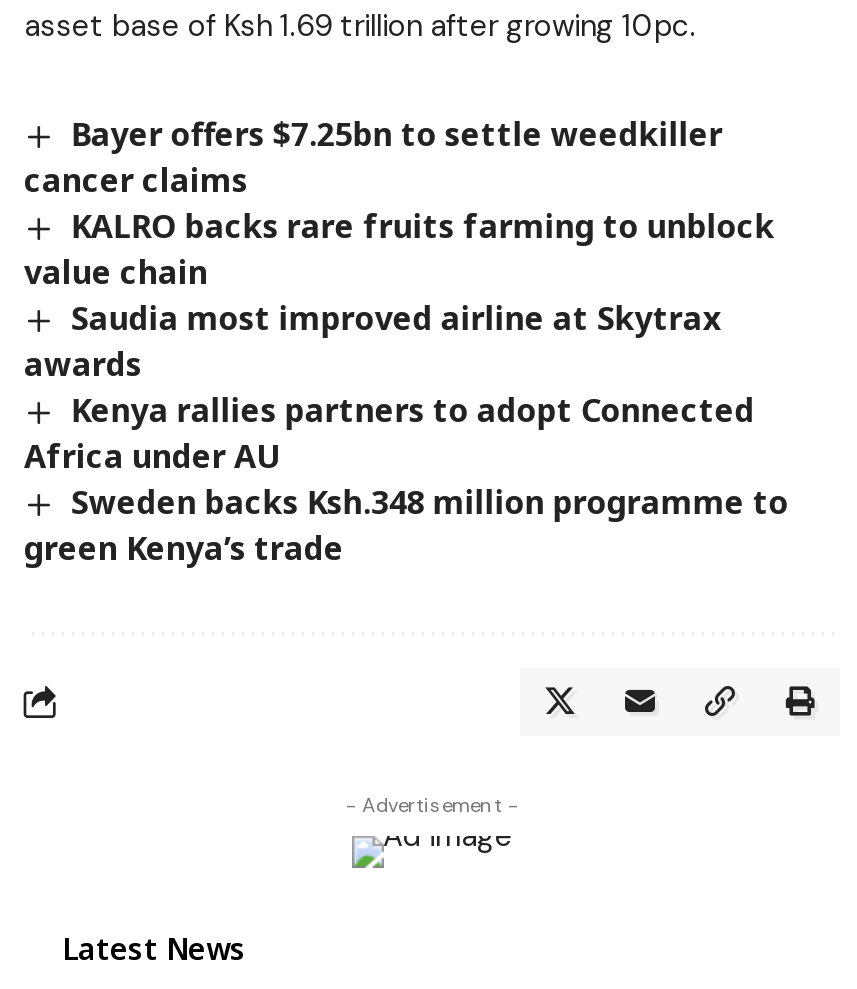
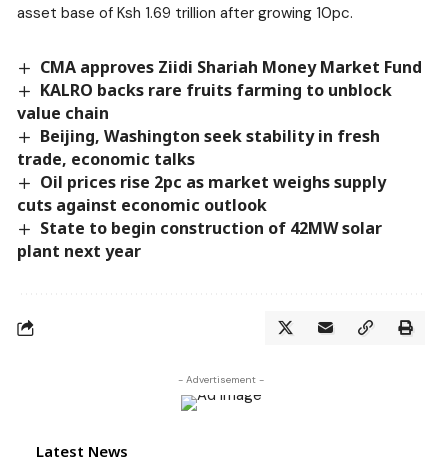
[24,111,723,201] Bayer offers $7.25bn to settle weedkiller | cancer claims -> [40,55,422,77] CMA approves Ziidi Shariah Money Market Fund
[24,296,789,570] Saudia most improved airline at Skytrax | awards | Kenya rallies partners to adopt Connected | Africa under AU | Sweden backs Ksh.348 million programme to | green Kenya’s trade -> [17,125,386,262] Beijing, Washington seek stability in fresh | trade, economic talks | Oil prices rise 2pc as market weighs supply | cuts against economic outlook | State to begin construction of 42MW solar | plant next year

